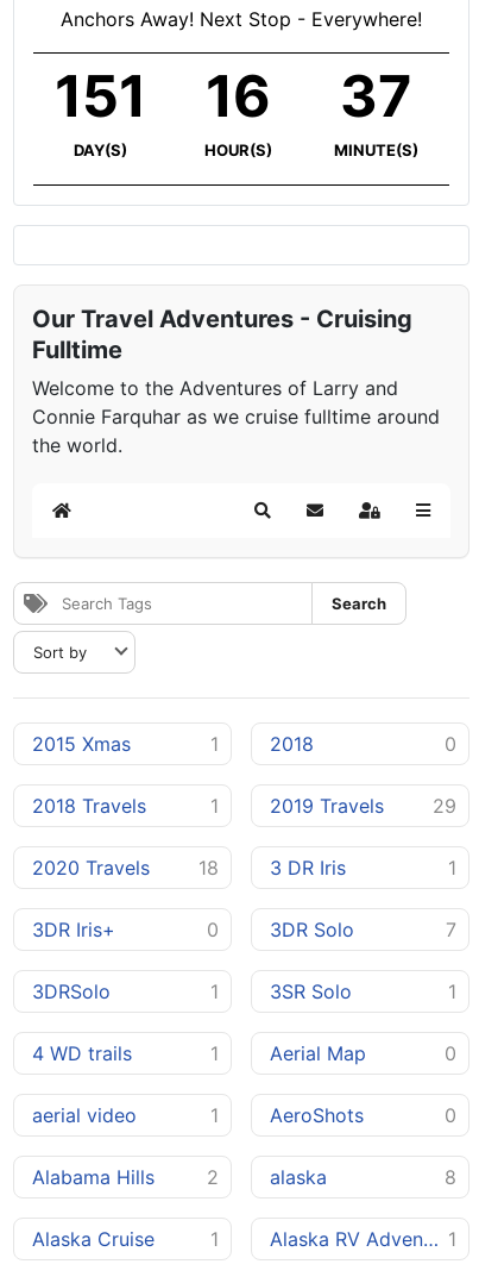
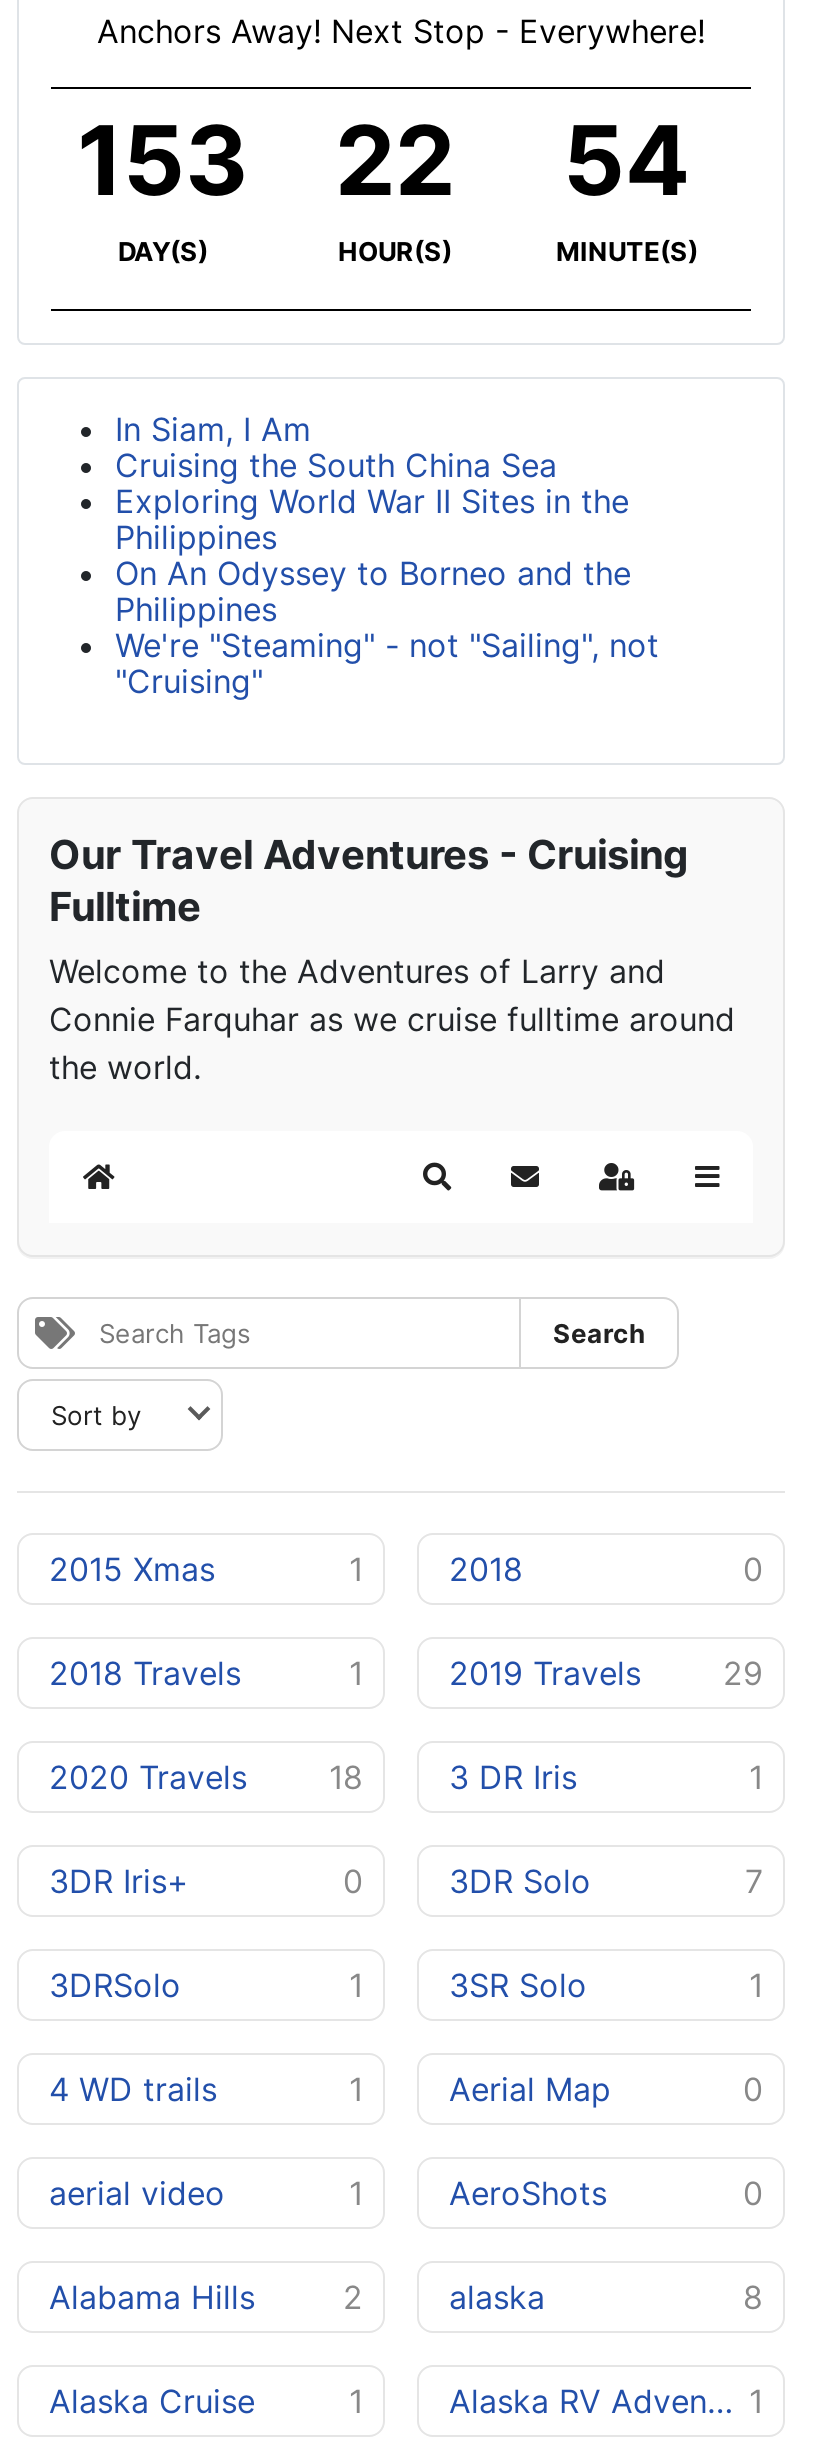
[54,61,146,131] 151 -> [77,101,249,219] 153
[205,61,270,131] 16 -> [335,101,455,219] 22
[339,61,412,131] 37 -> [563,101,691,219] 54
none -> [115,409,659,701] In Siam, I Am | Cruising the South China Sea | Exploring World War II Sites in the | Philippines | On An Odyssey to Borneo and the | Philippines | We're "Steaming" - not "Sailing", not | "Cruising"

